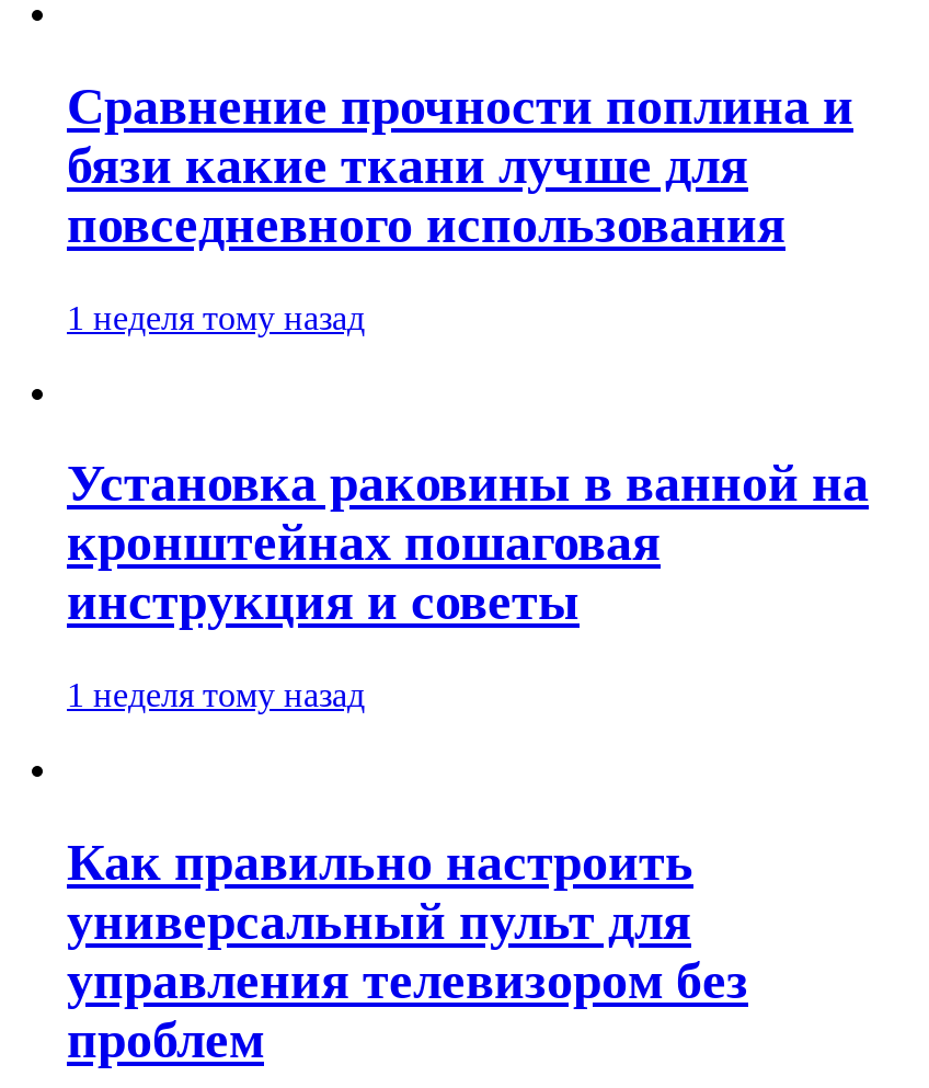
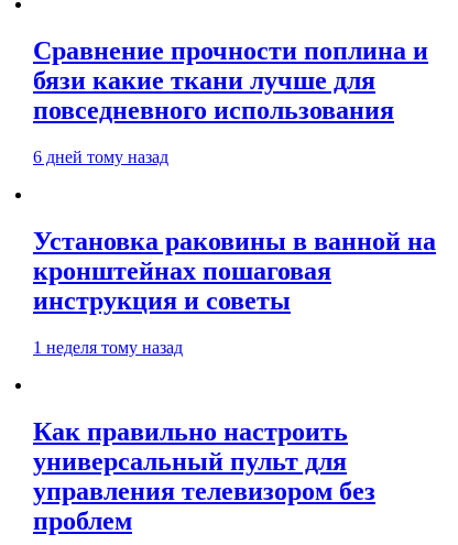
[67,298,365,335] 1 неделя тому назад -> [33,147,168,166] 6 дней тому назад

